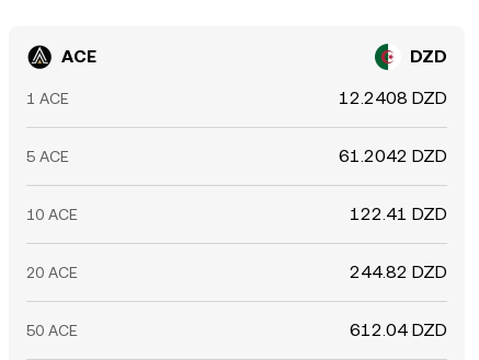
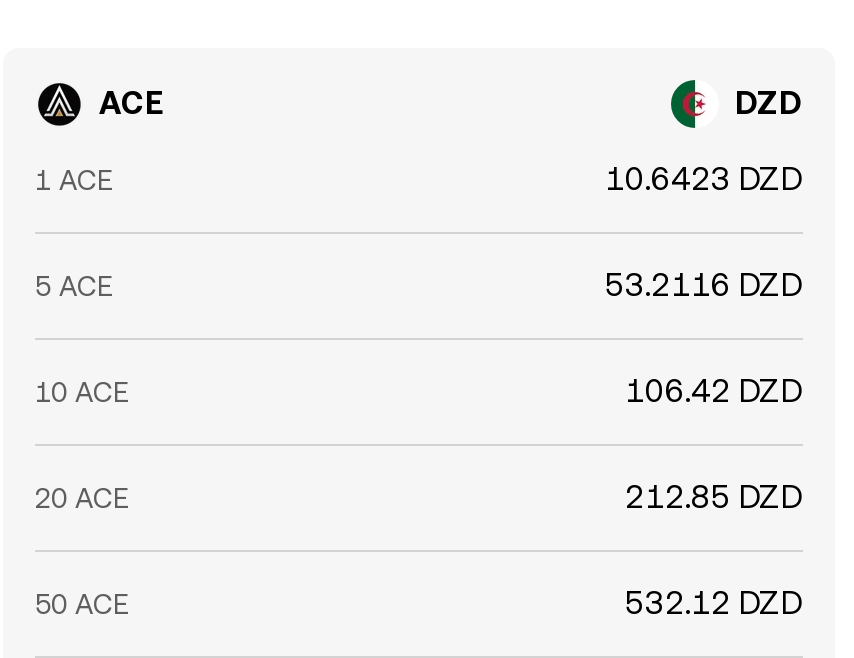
[339,88,447,108] 12.2408 DZD -> [605,160,803,198] 10.6423 DZD
[339,146,447,166] 61.2042 DZD -> [605,266,803,304] 53.2116 DZD
[350,204,447,224] 122.41 DZD -> [625,372,803,410] 106.42 DZD
[350,262,447,282] 244.82 DZD -> [625,478,803,516] 212.85 DZD
[350,320,447,340] 612.04 DZD -> [625,584,803,622] 532.12 DZD

